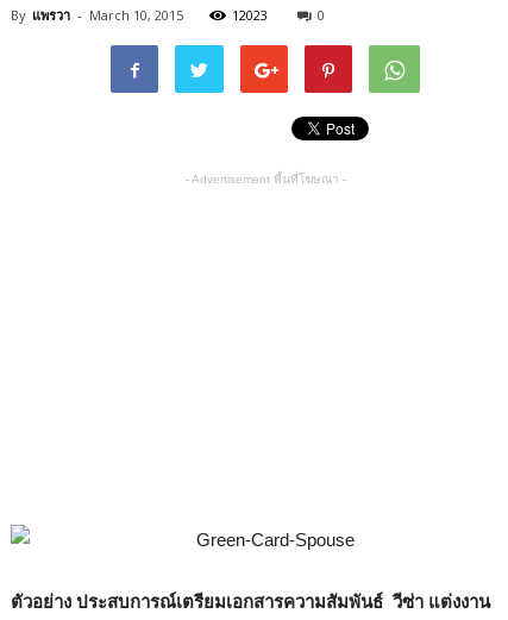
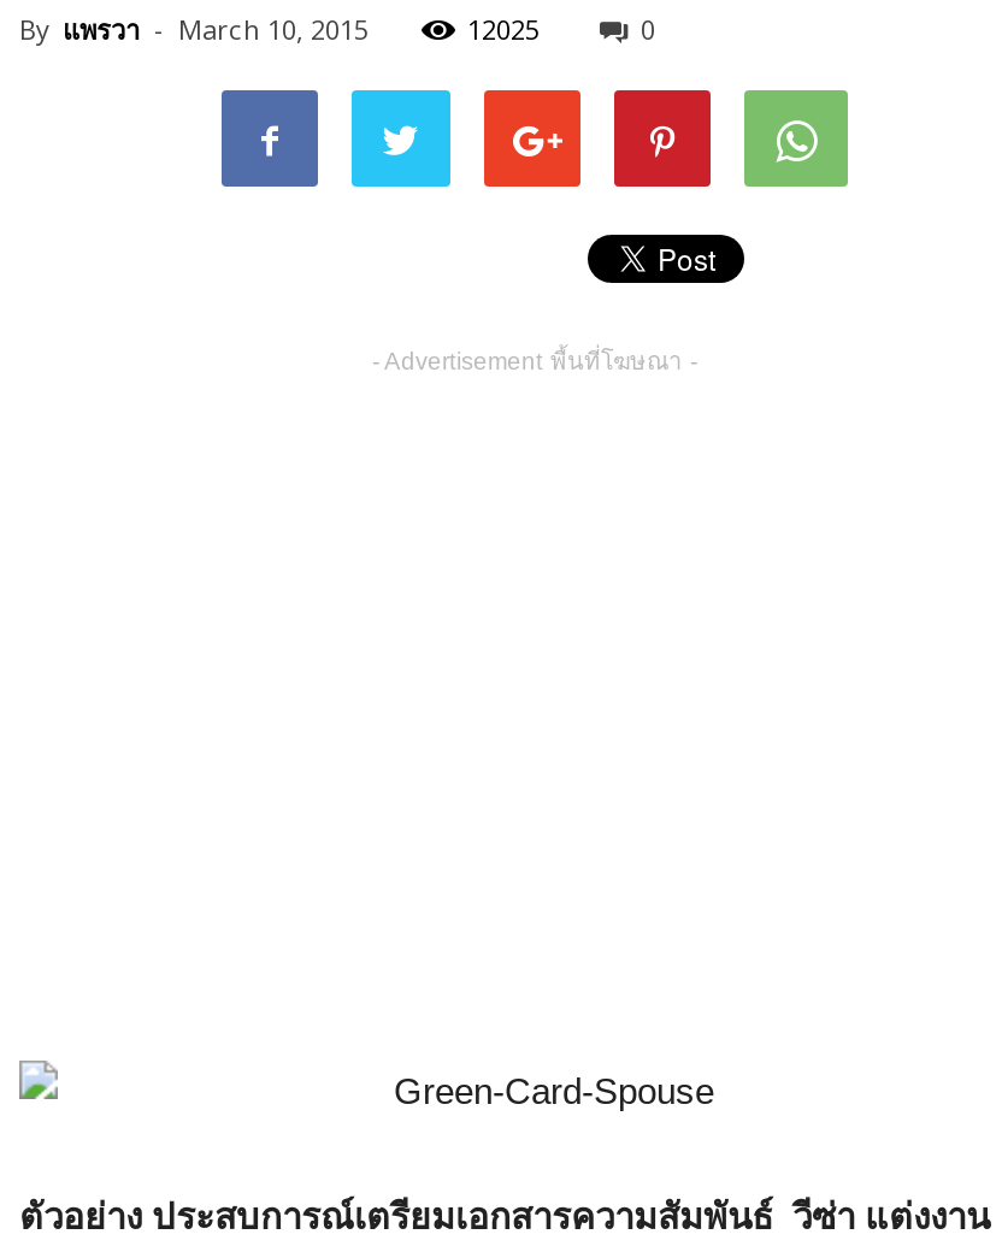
[232,6,268,24] 12023 -> [467,11,540,47] 12025

